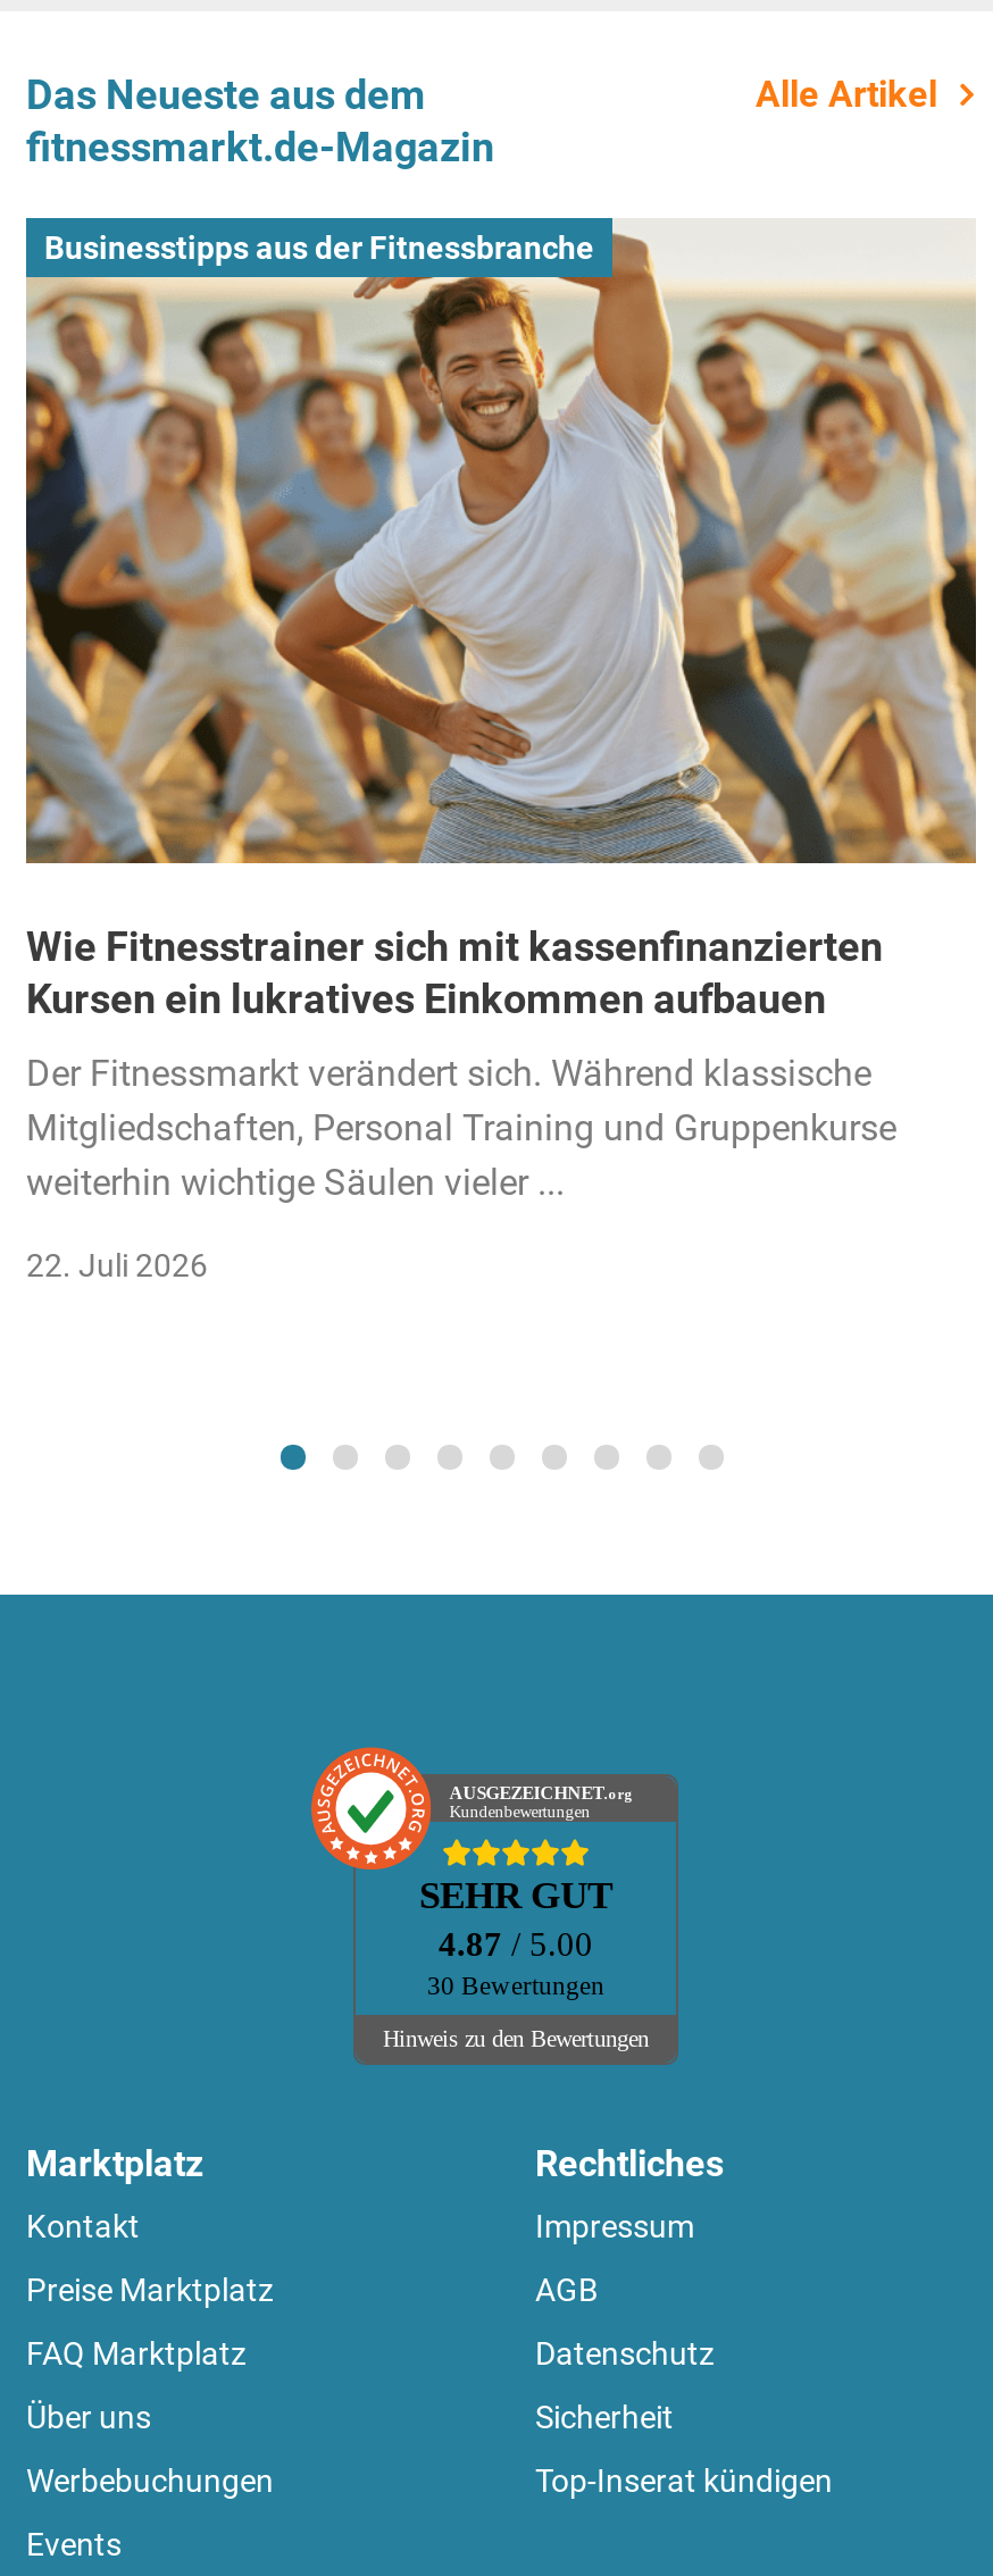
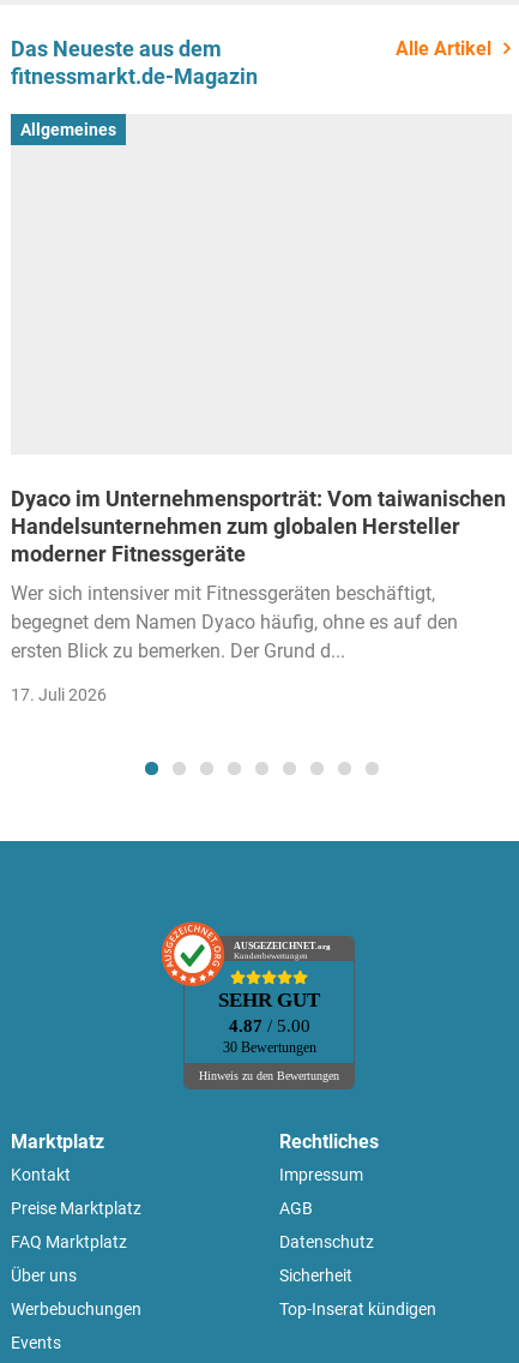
[24,234,978,865] [image] -> none
[44,228,594,265] Businesstipps aus der Fitnessbranche -> [20,119,116,139] Allgemeines
[26,922,883,1022] Wie Fitnesstrainer sich mit kassenfinanzierten | Kursen ein lukratives Einkommen aufbauen -> [11,486,506,566] Dyaco im Unternehmensporträt: Vom taiwanischen | Handelsunternehmen zum globalen Hersteller | moderner Fitnessgeräte
[26,1051,896,1203] Der Fitnessmarkt verändert sich. Während klassische | Mitgliedschaften, Personal Training und Gruppenkurse | weiterhin wichtige Säulen vieler ... -> [11,582,458,662] Wer sich intensiver mit Fitnessgeräten beschäftigt, | begegnet dem Namen Dyaco häufig, ohne es auf den | ersten Blick zu bemerken. Der Grund d...
[26,1247,208,1283] 22. Juli 2026 -> [11,685,107,704] 17. Juli 2026

